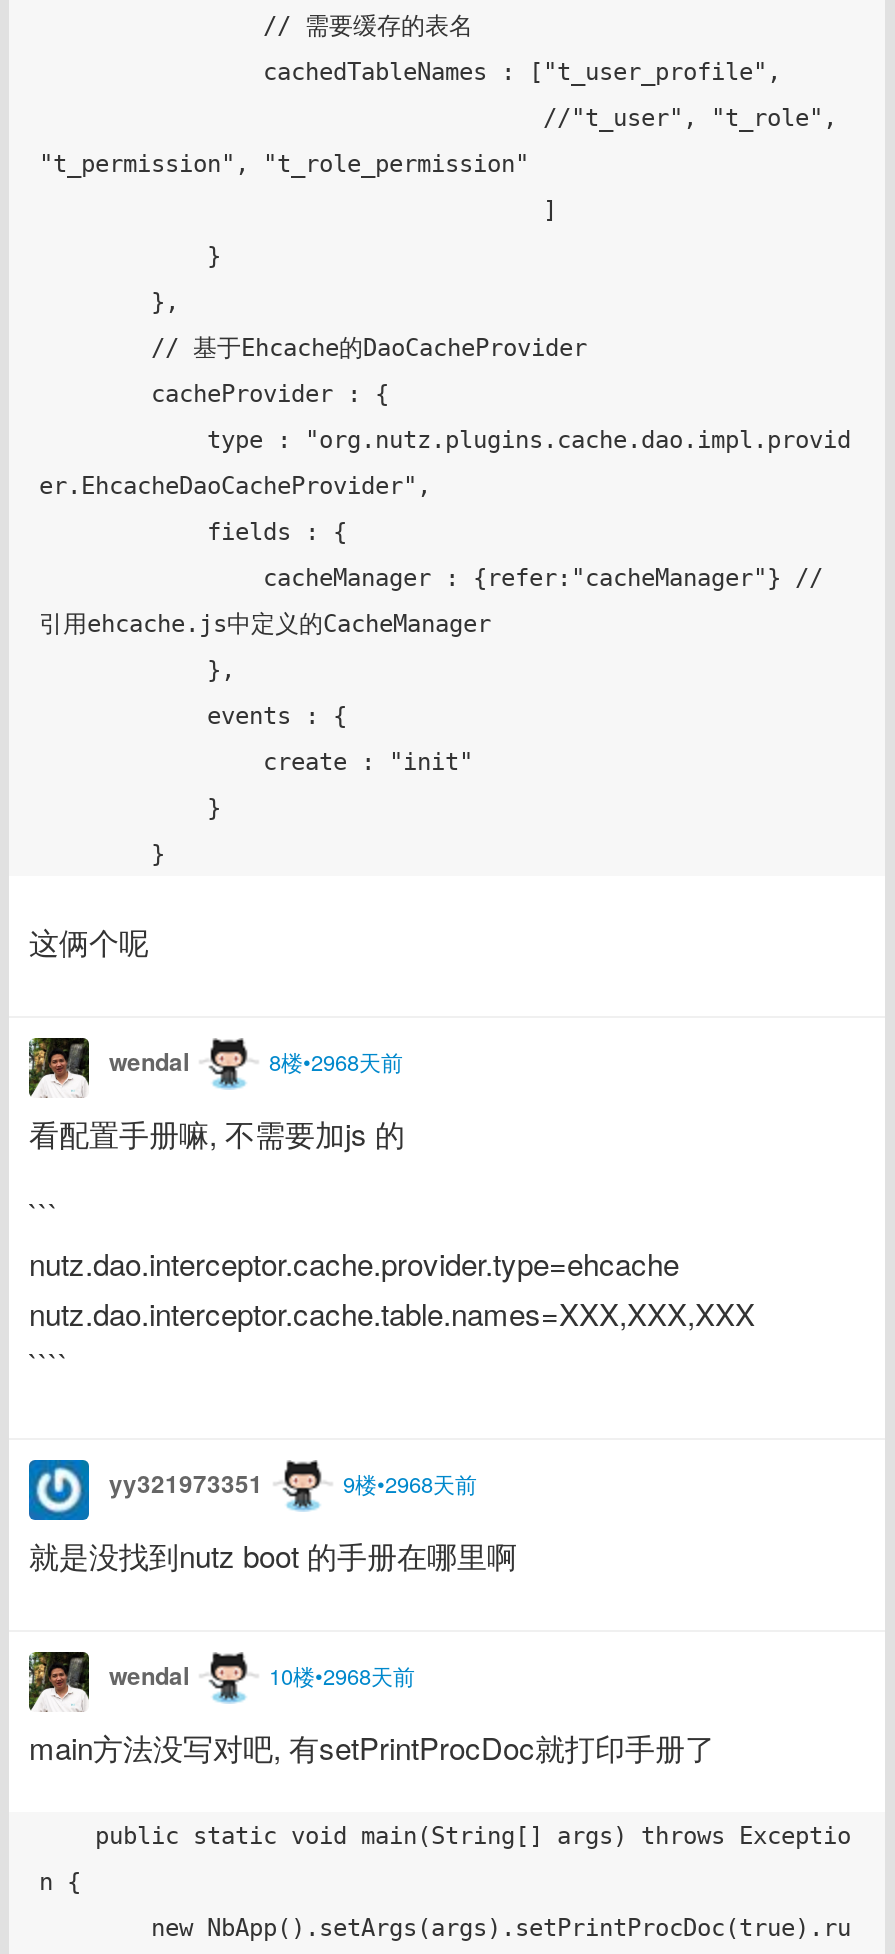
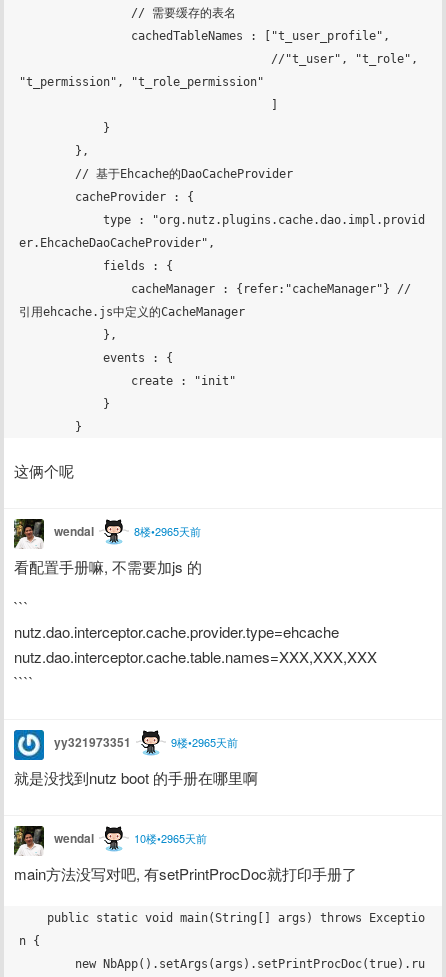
[269,1045,403,1077] 8楼•2968天前 -> [134,523,201,539] 8楼•2965天前
[343,1467,477,1499] 9楼•2968天前 -> [171,734,238,750] 9楼•2965天前
[269,1659,415,1691] 10楼•2968天前 -> [134,830,207,846] 10楼•2965天前

